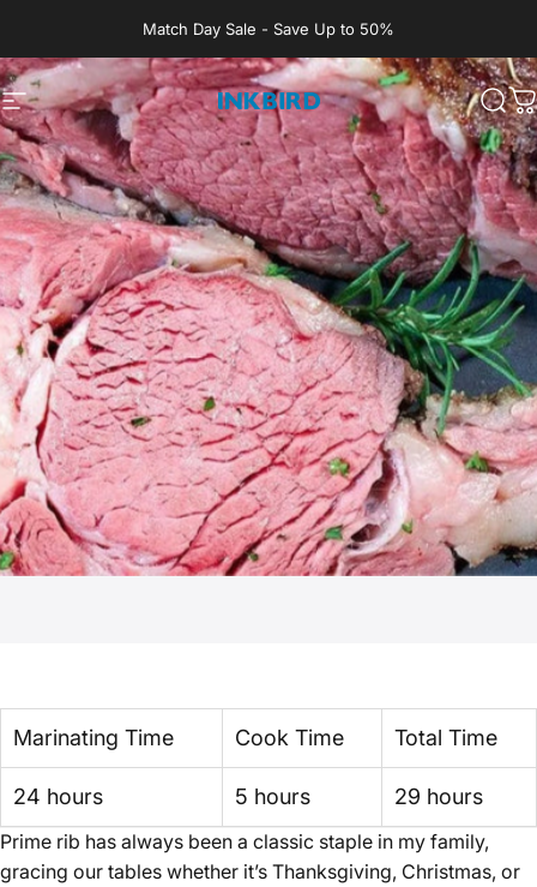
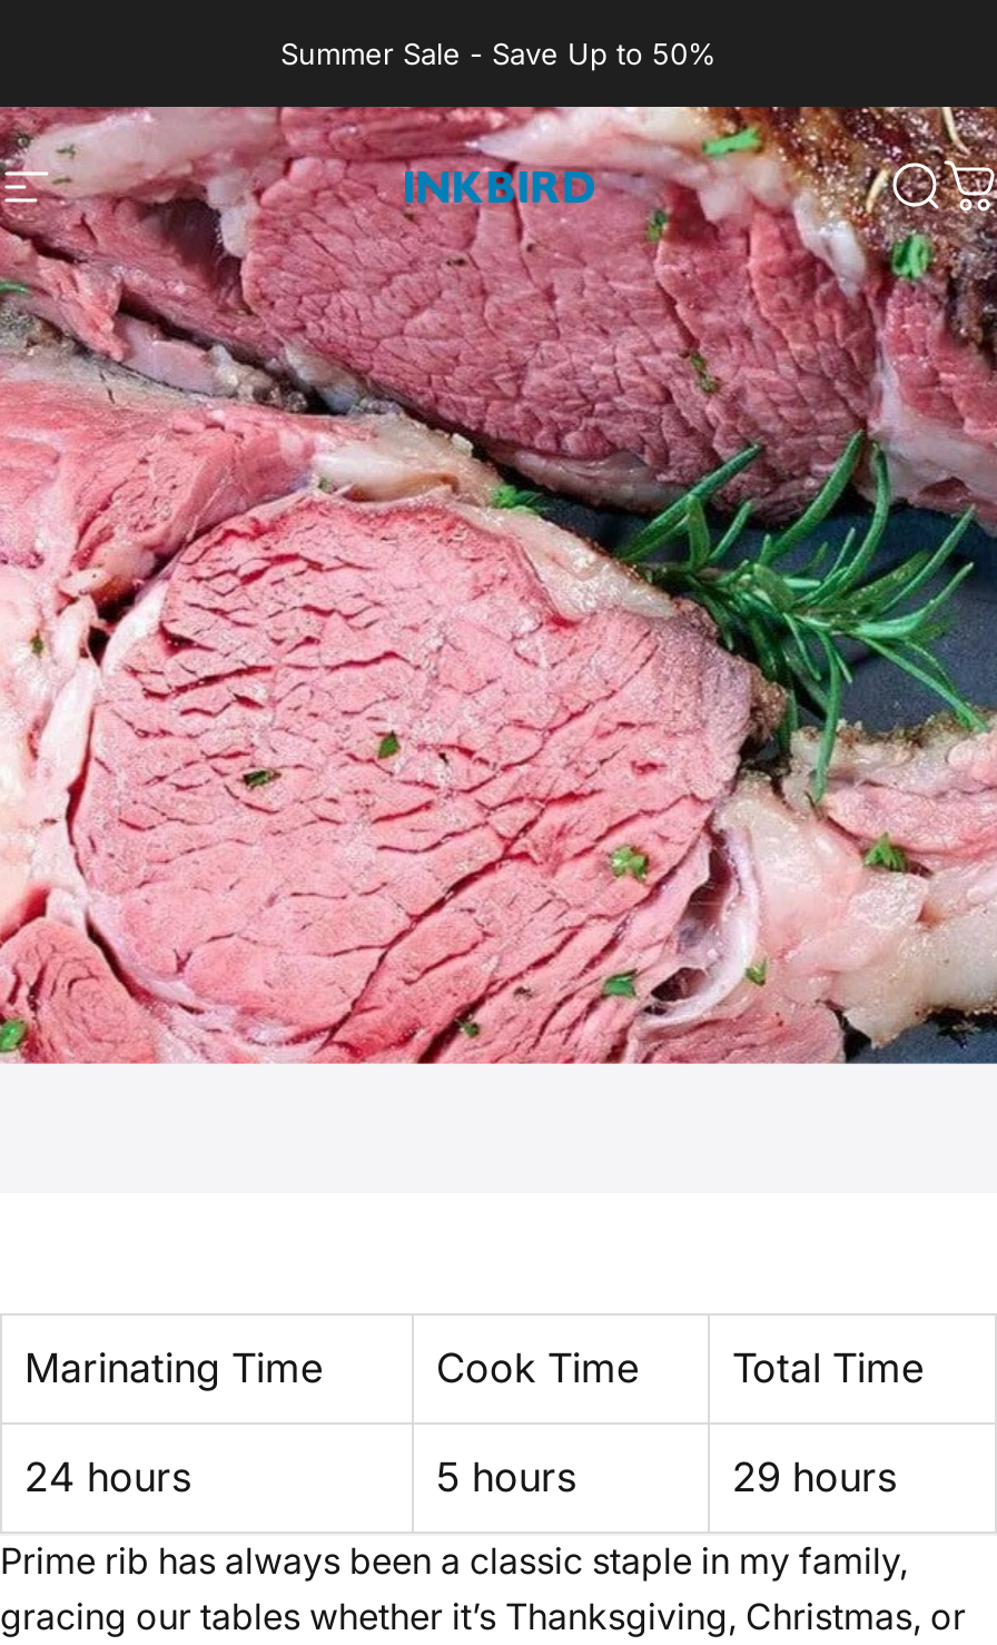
[143,19,394,38] Match Day Sale - Save Up to 50% -> [280,36,717,71] Summer Sale - Save Up to 50%

